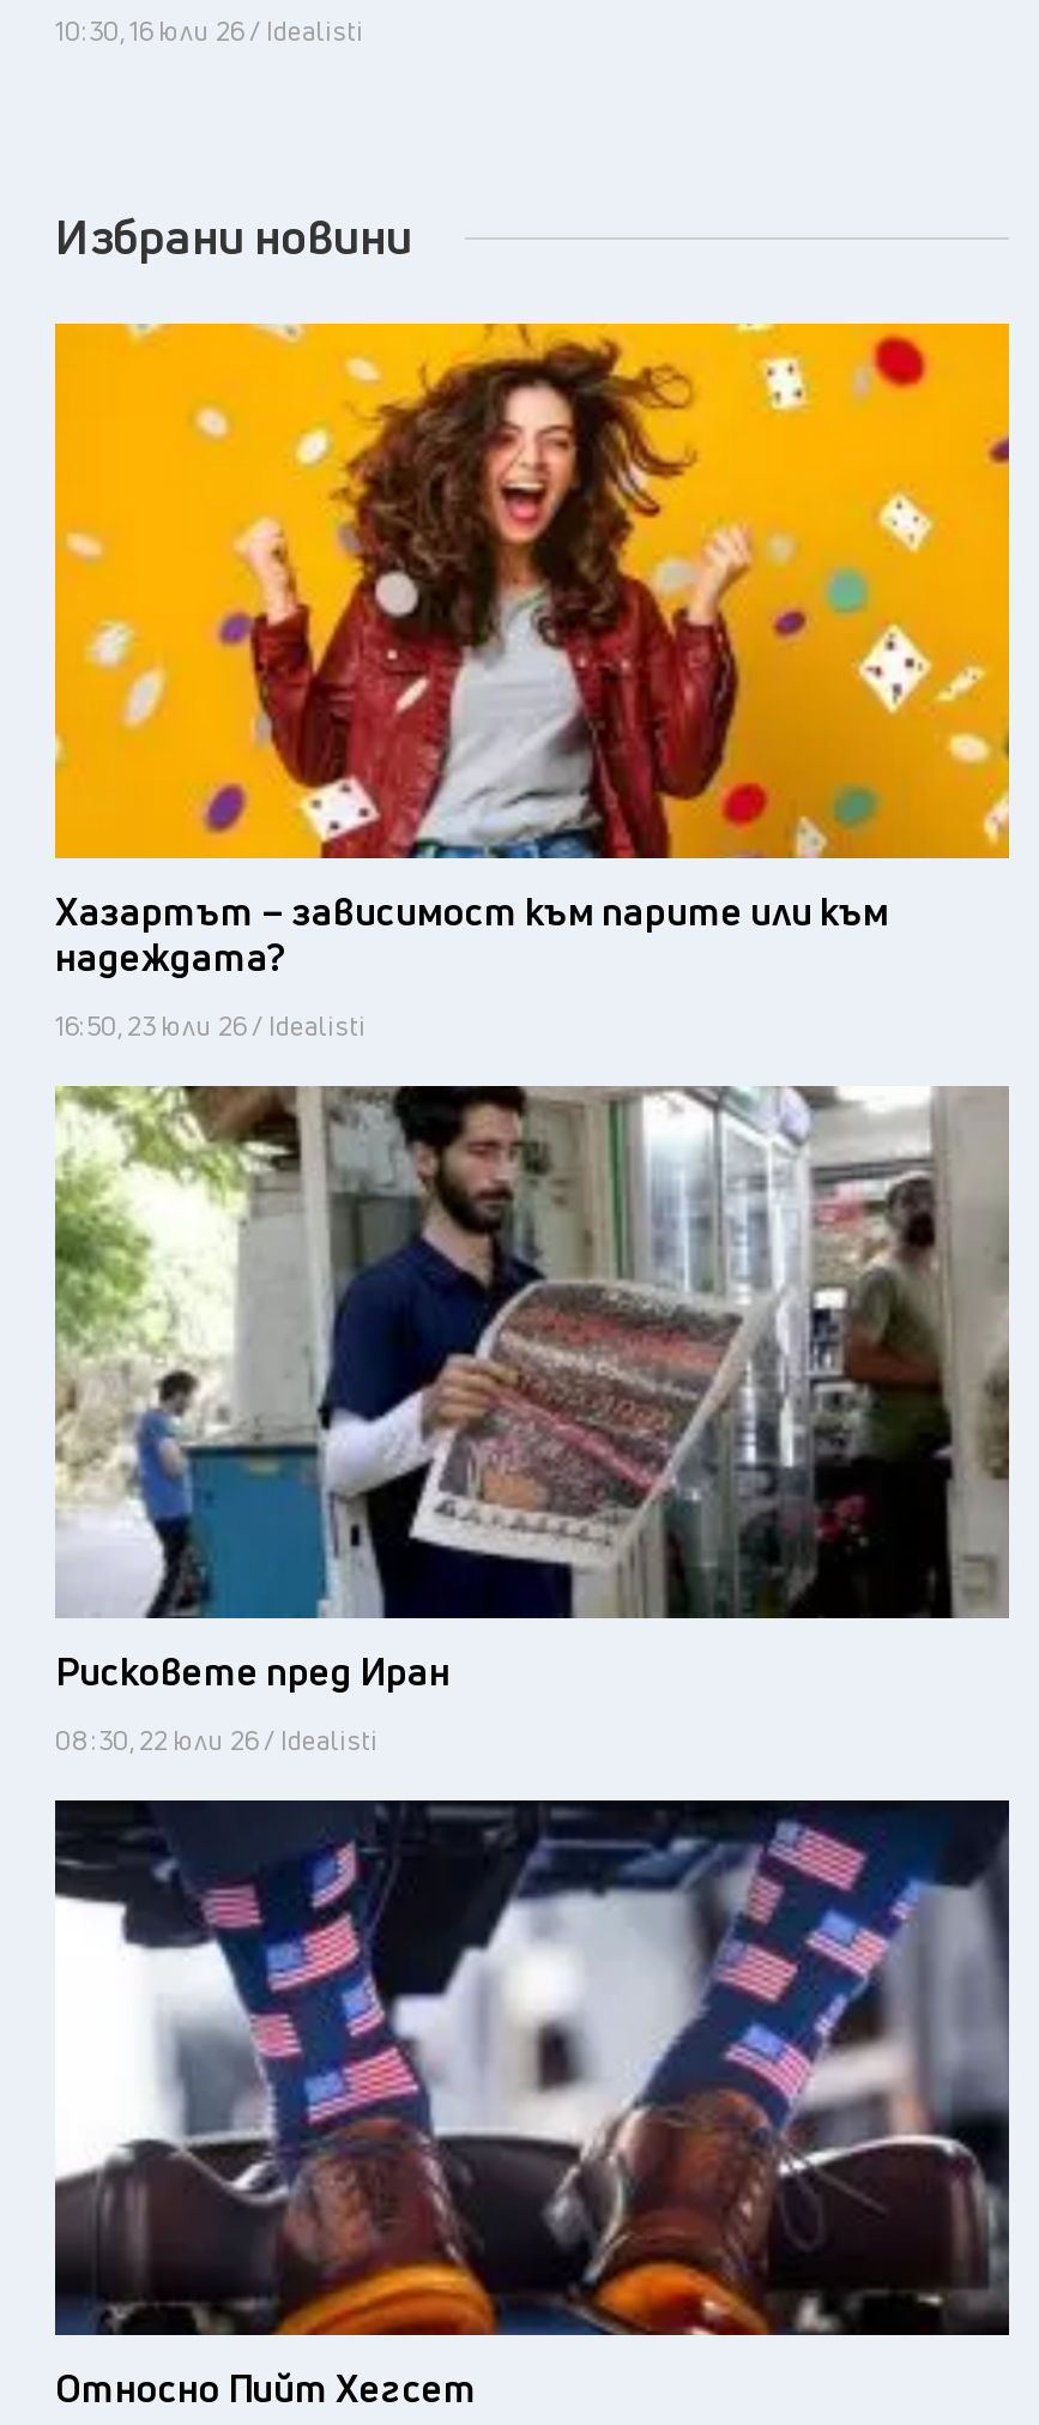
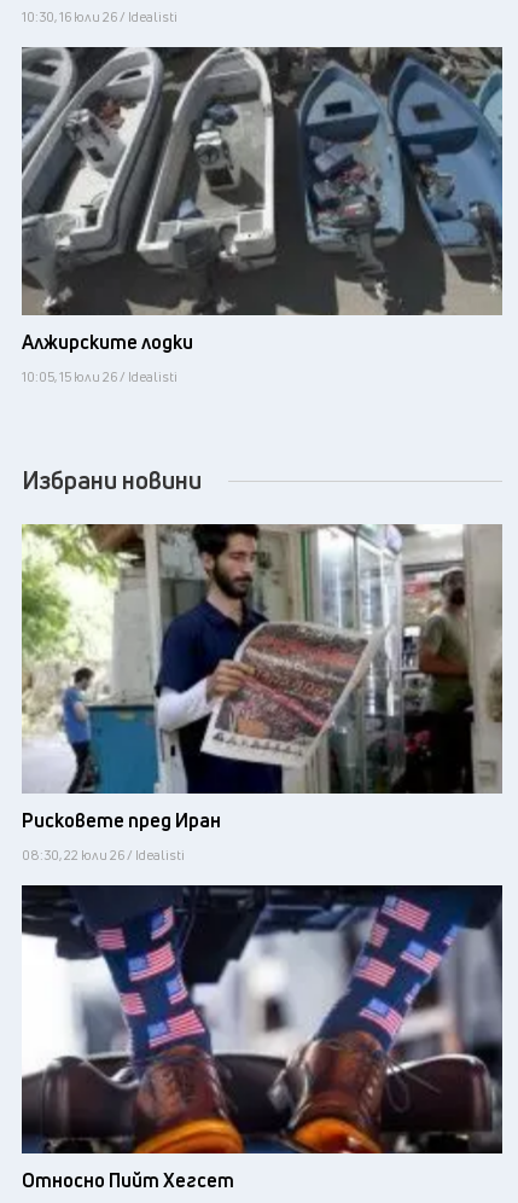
none -> [22,329,193,386] Алжирските лодки | 10:05, 15 юли 26 / Idealisti
moved [55,205,412,269] -> [22,464,202,497]: Избрани новини
[53,320,1011,862] [image] -> [21,46,504,316] [image]
[55,884,889,1042] Хазартът – зависимост към парите или към | надеждата? | 16:50, 23 юли 26 / Idealisti -> none

